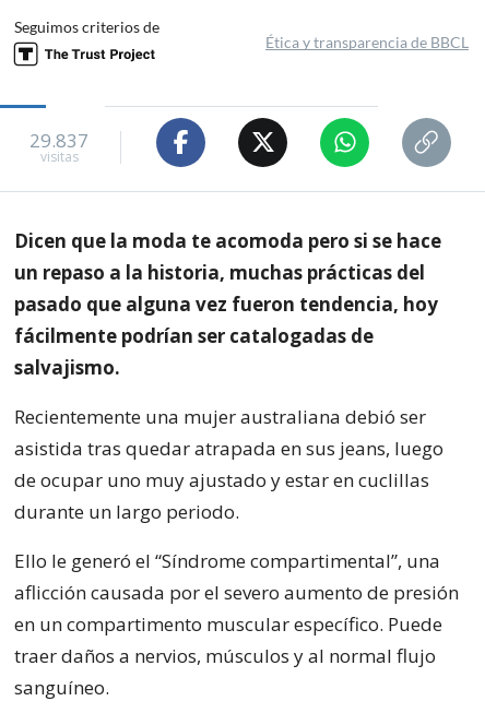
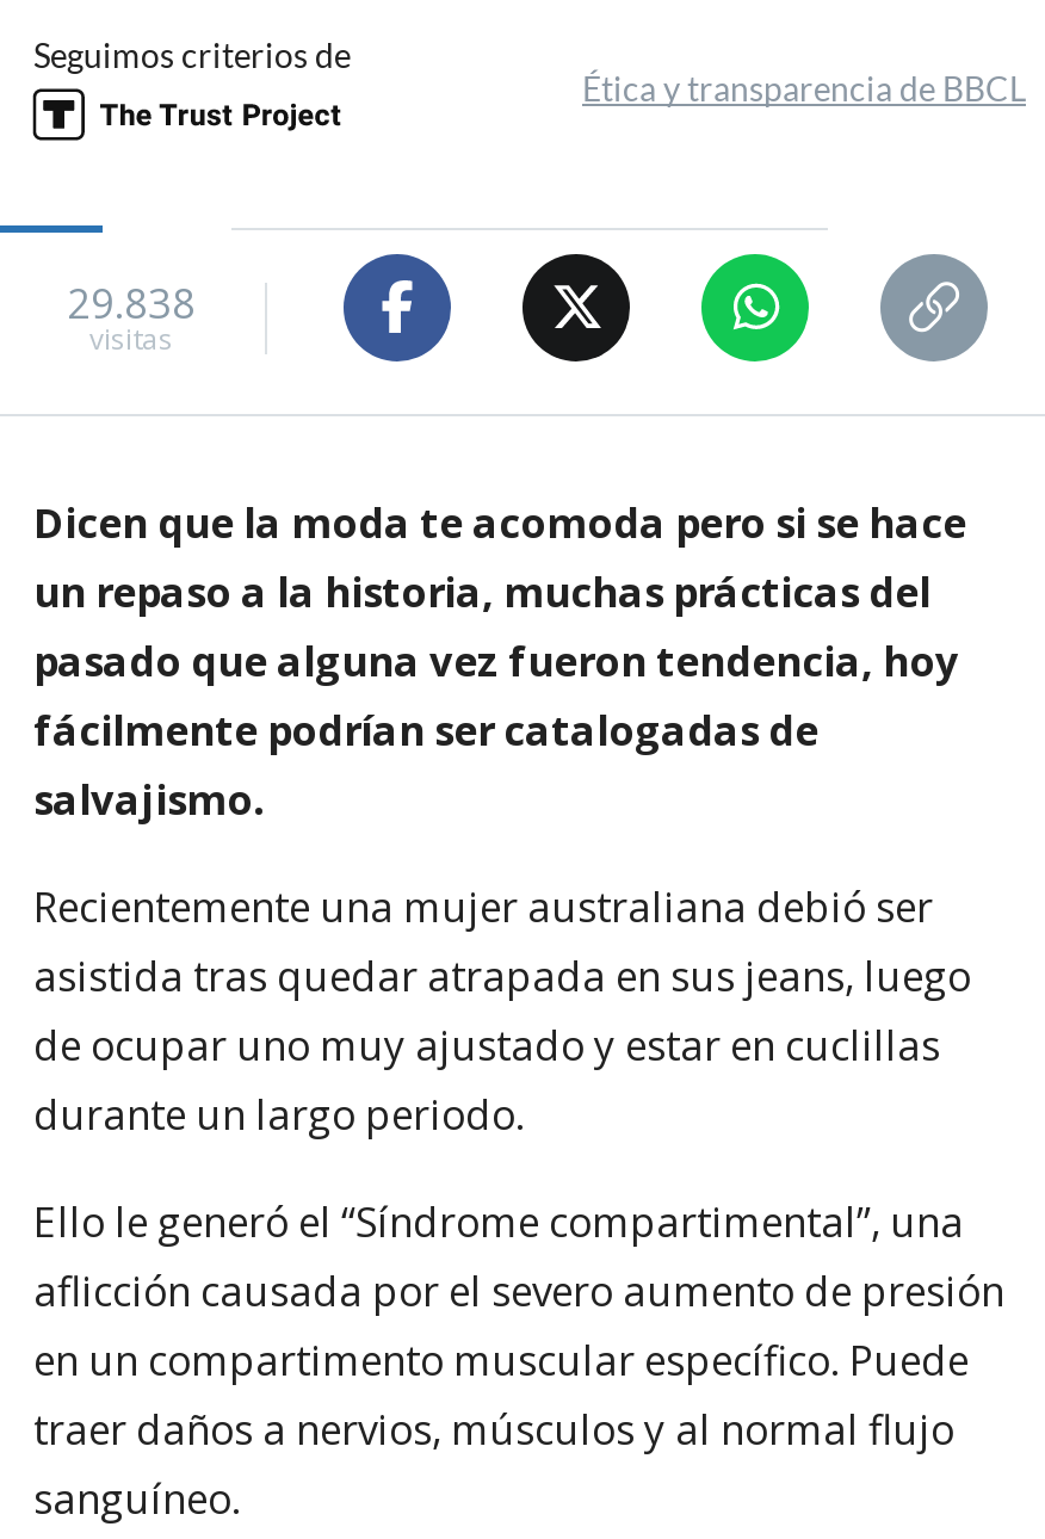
[29,128,88,153] 29.837 -> [67,276,196,331] 29.838

